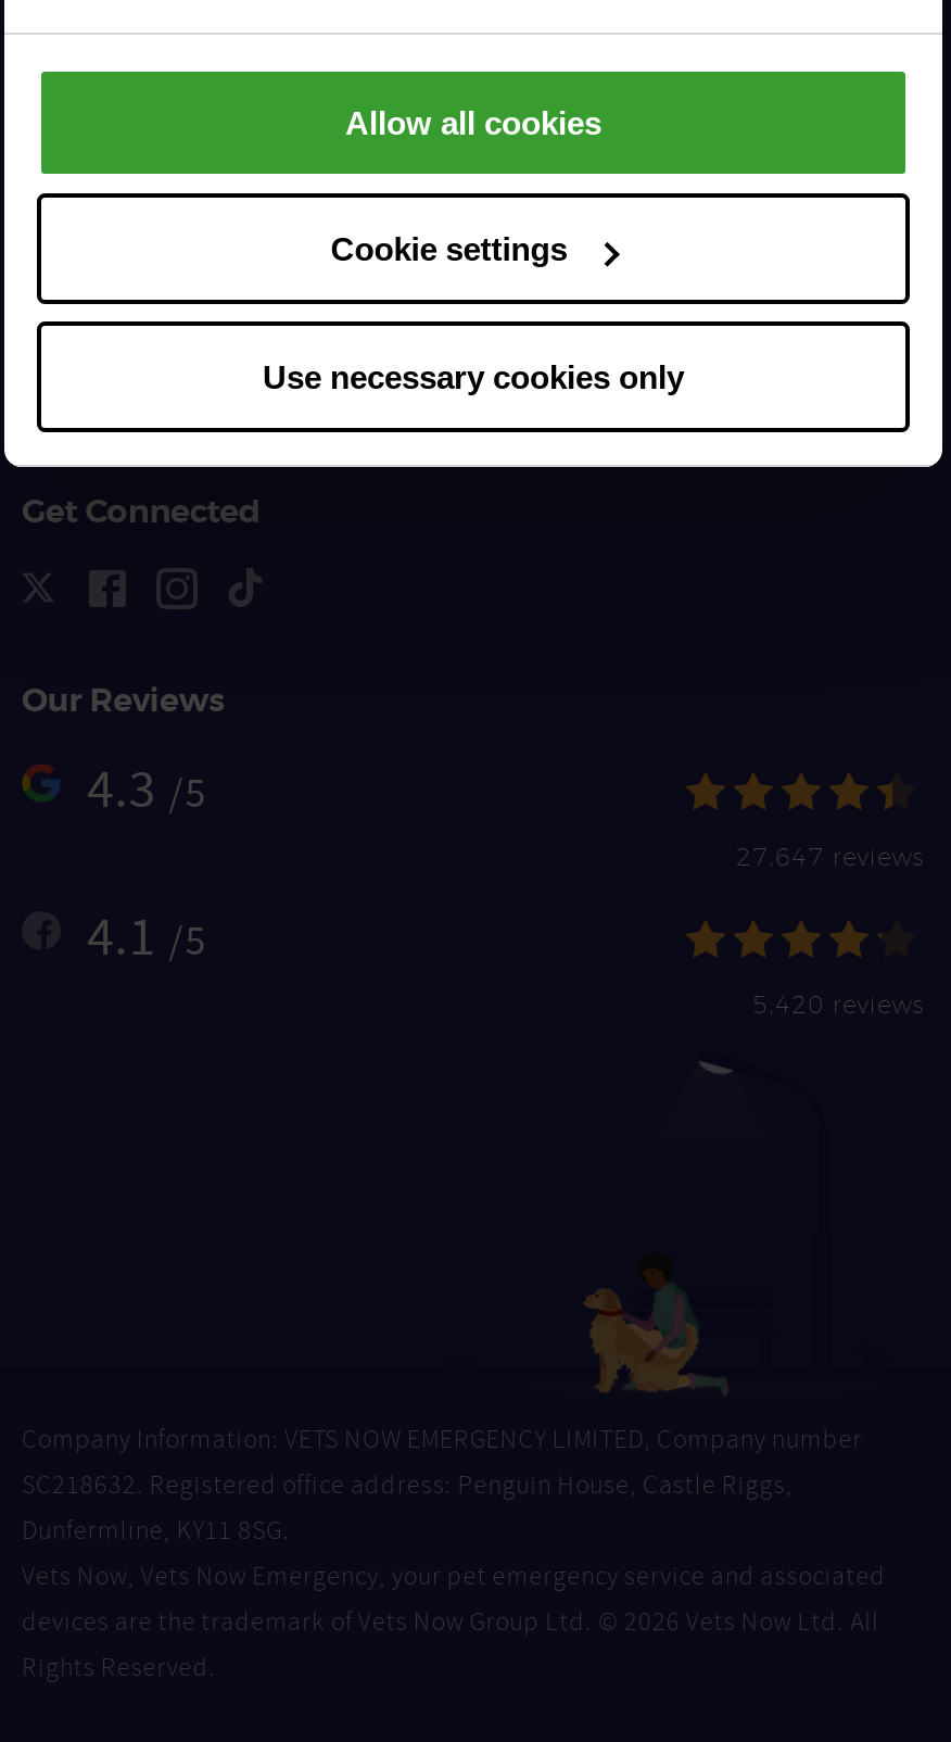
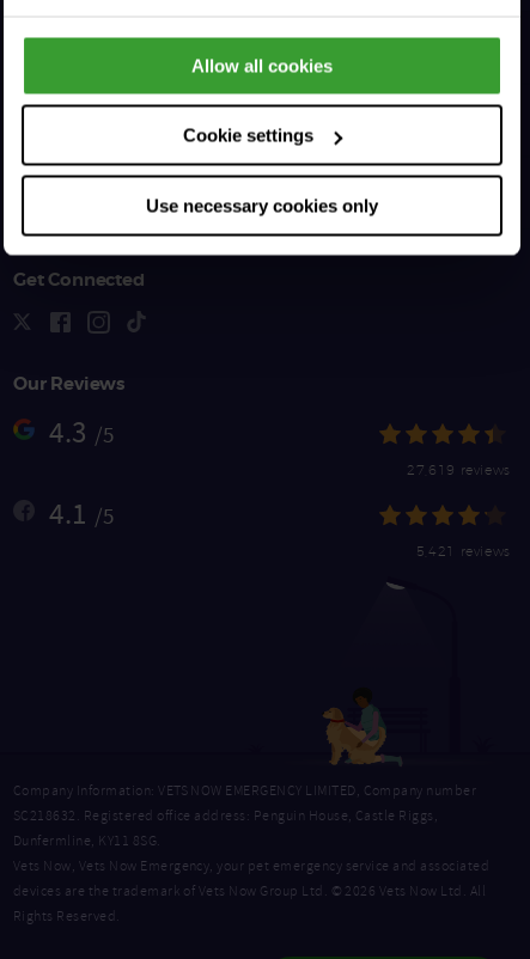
[736,842,925,870] 27,647 reviews -> [407,462,511,477] 27,619 reviews
[753,989,925,1018] 5,420 reviews -> [416,543,511,558] 5,421 reviews

